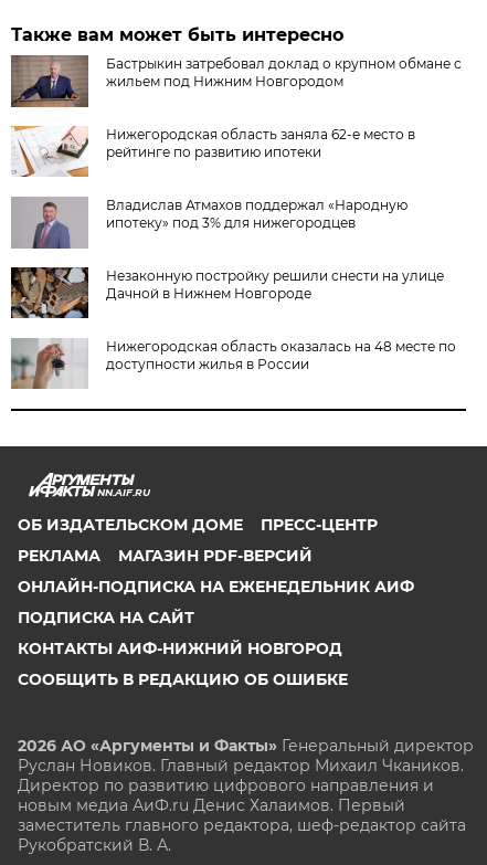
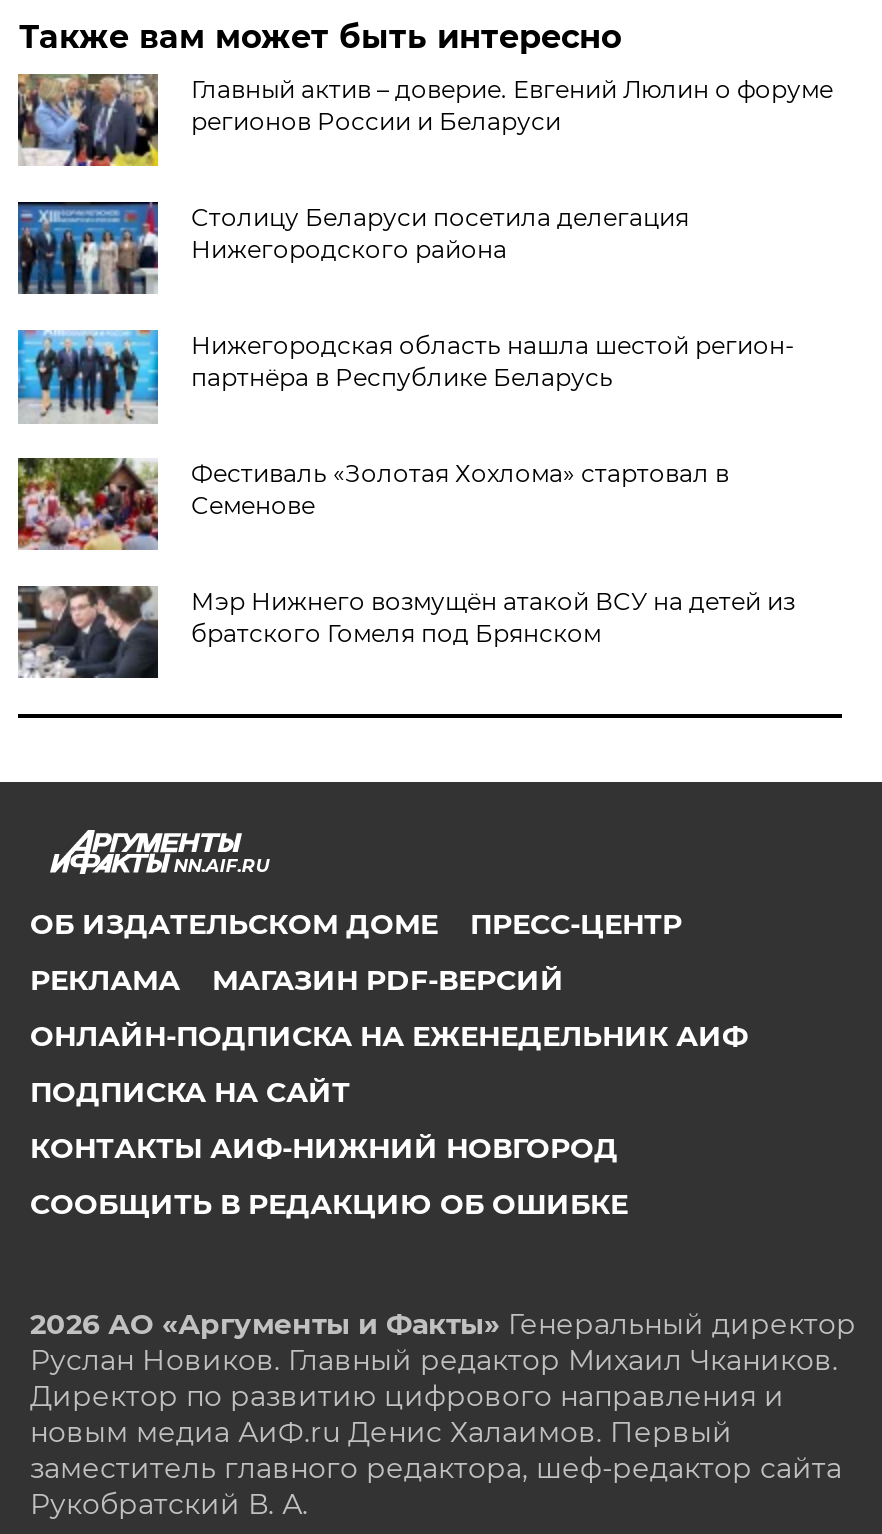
[10,54,462,108] [image] | Бастрыкин затребовал доклад о крупном обмане с | жильем под Нижним Новгородом -> [16,74,833,168] [image] | Главный актив – доверие. Евгений Люлин о форуме | регионов России и Беларуси
[11,125,416,178] [image] | Нижегородская область заняла 62-е место в | рейтинге по развитию ипотеки -> [16,200,689,296] [image] | Столицу Беларуси посетила делегация | Нижегородского района
[11,197,408,249] [image] | Владислав Атмахов поддержал «Народную | ипотеку» под 3% для нижегородцев -> [16,328,795,422] [image] | Нижегородская область нашла шестой регион- | партнёра в Республике Беларусь
[10,266,444,319] [image] | Незаконную постройку решили снести на улице | Дачной в Нижнем Новгороде -> [16,458,729,552] [image] | Фестиваль «Золотая Хохлома» стартовал в | Семенове
[11,338,457,390] [image] | Нижегородская область оказалась на 48 месте по | доступности жилья в России -> [18,584,795,680] [image] | Мэр Нижнего возмущён атакой ВСУ на детей из | братского Гомеля под Брянском

